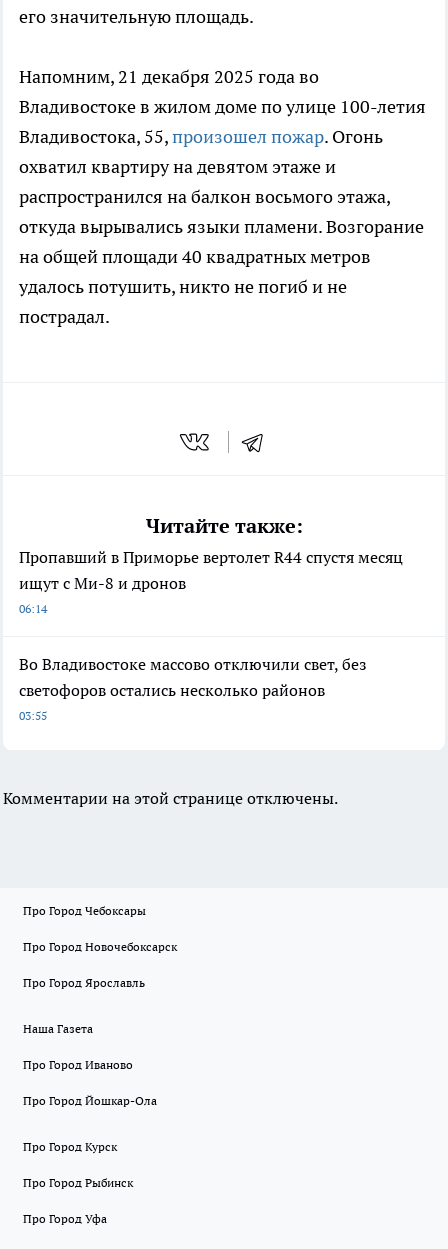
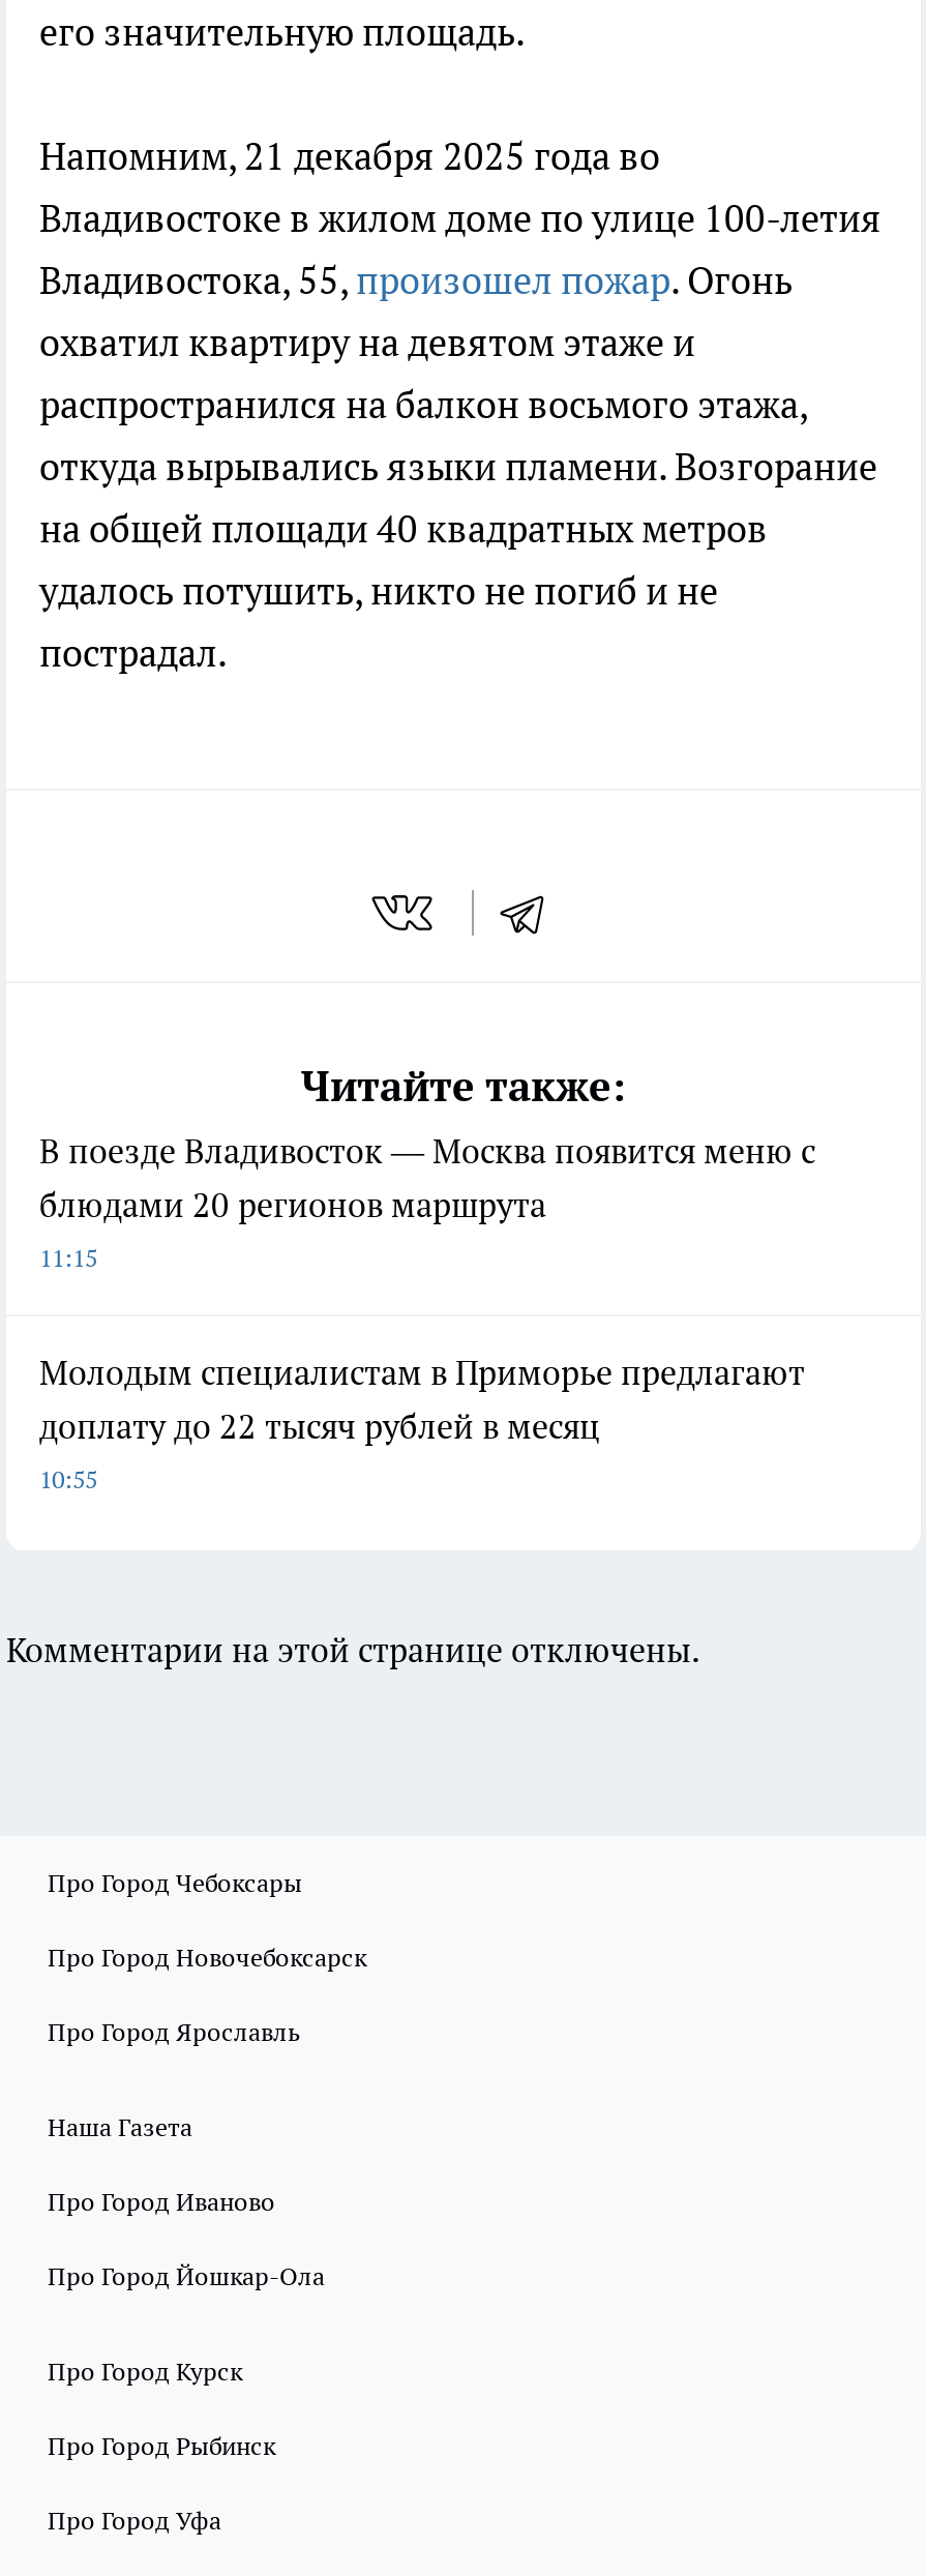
[19,547,403,616] Пропавший в Приморье вертолет R44 спустя месяц | ищут с Ми-8 и дронов | 06:14 -> [39,1130,815,1272] В поезде Владивосток — Москва появится меню с | блюдами 20 регионов маршрута | 11:15
[19,654,367,723] Во Владивостоке массово отключили свет, без | светофоров остались несколько районов | 03:55 -> [39,1351,805,1494] Молодым специалистам в Приморье предлагают | доплату до 22 тысяч рублей в месяц | 10:55

